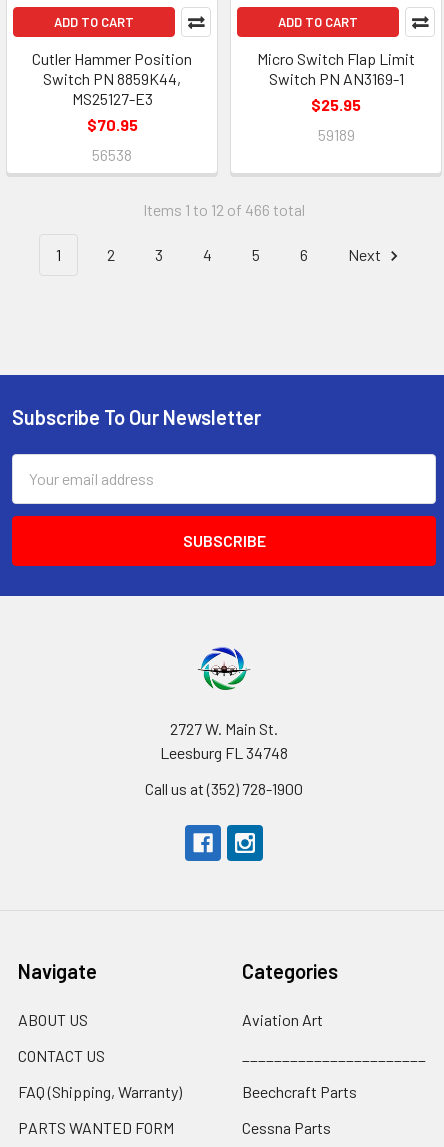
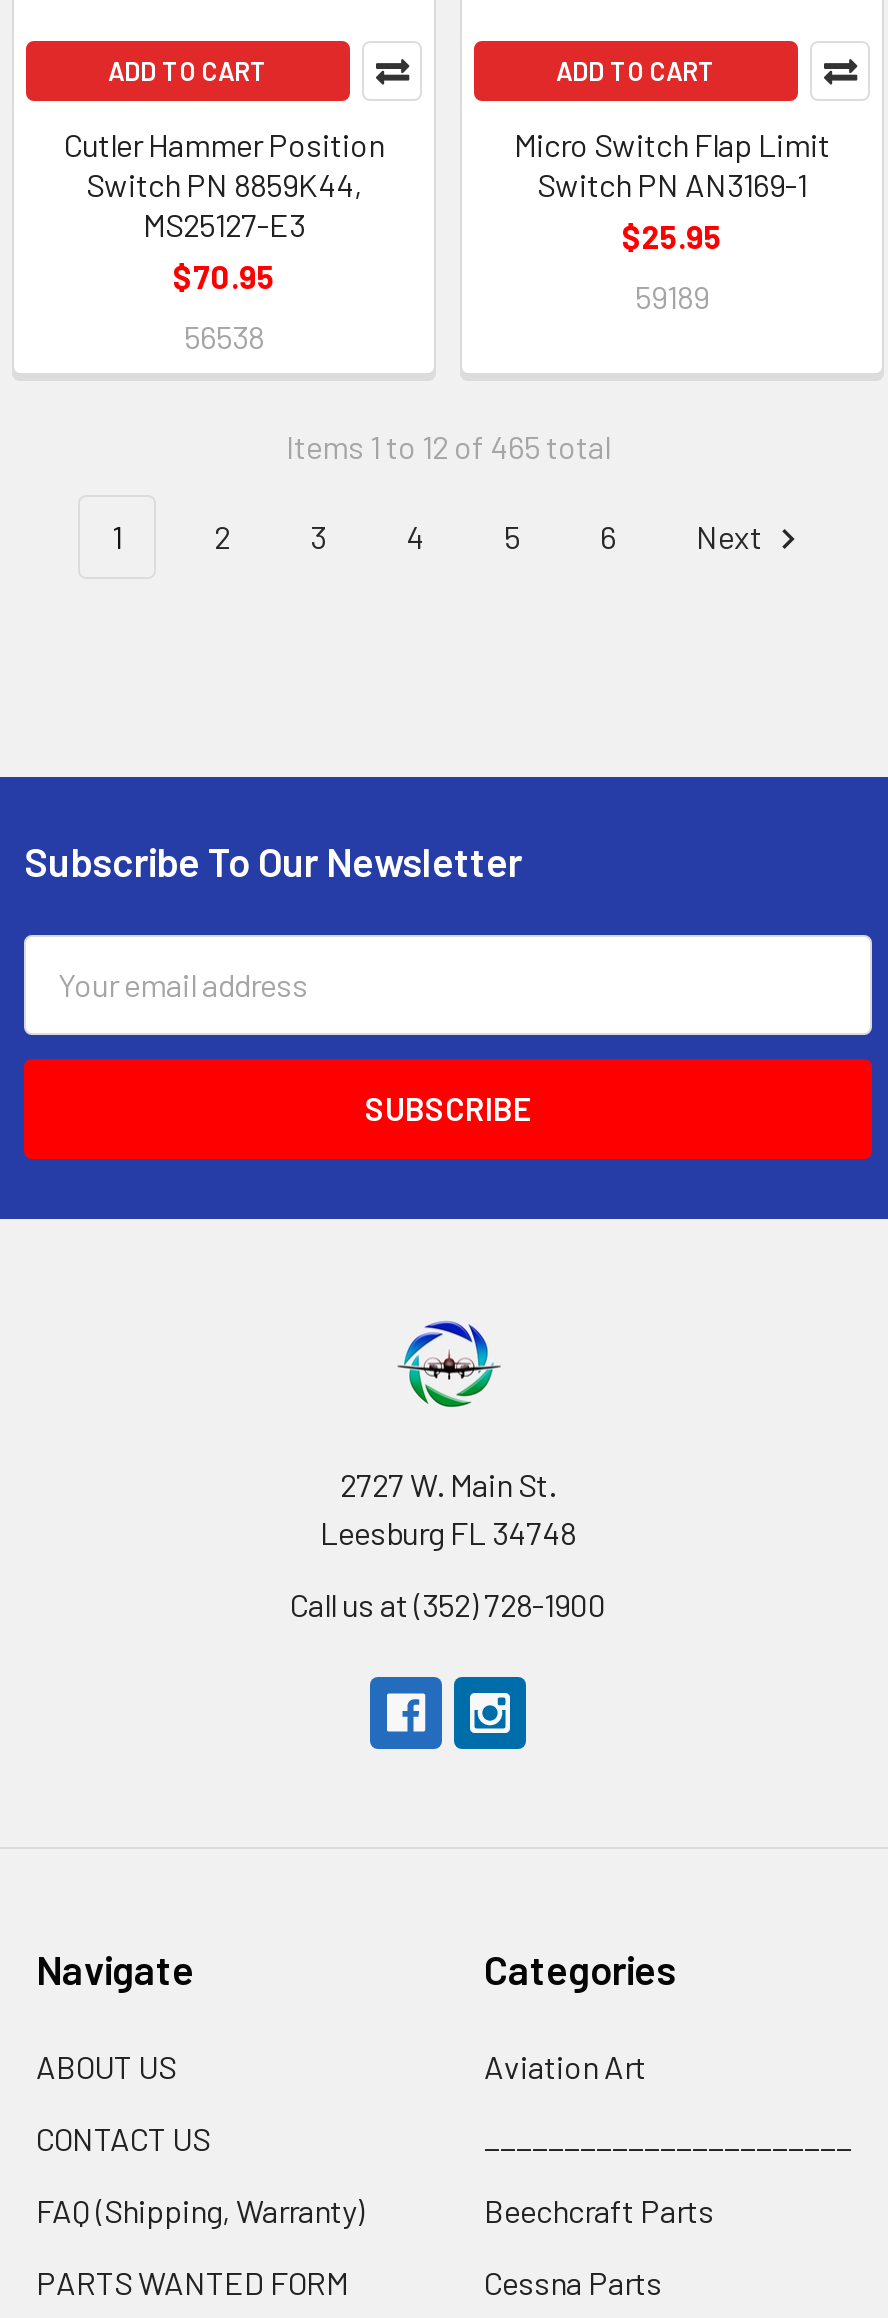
[143,200,305,219] Items 1 to 12 of 466 total -> [286,427,610,465] Items 1 to 12 of 465 total

